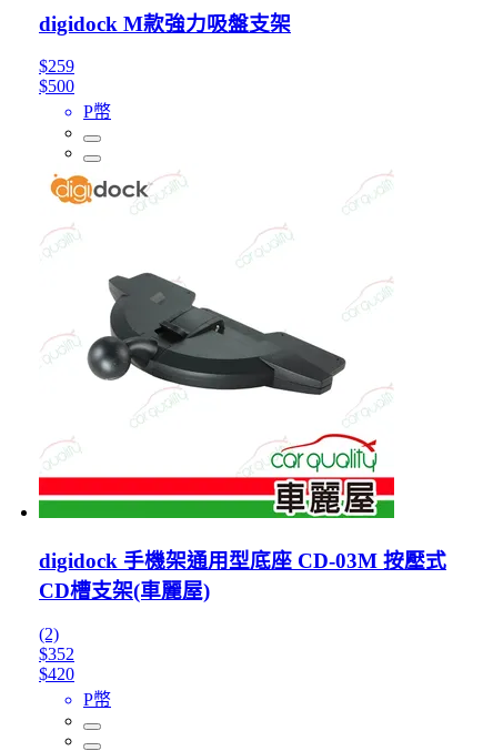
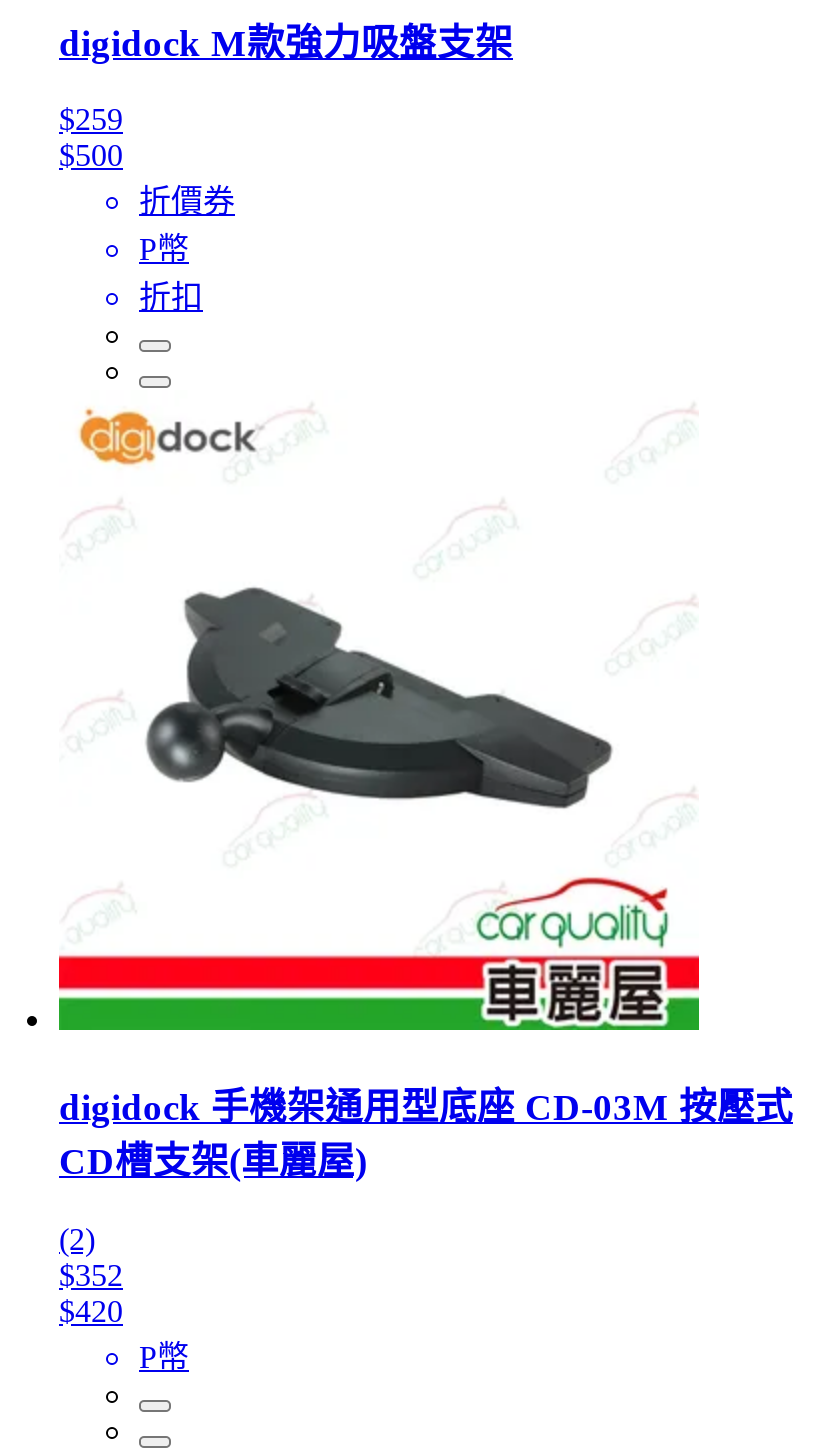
none -> [139,185,235,219] 折價券
none -> [139,281,203,315] 折扣

